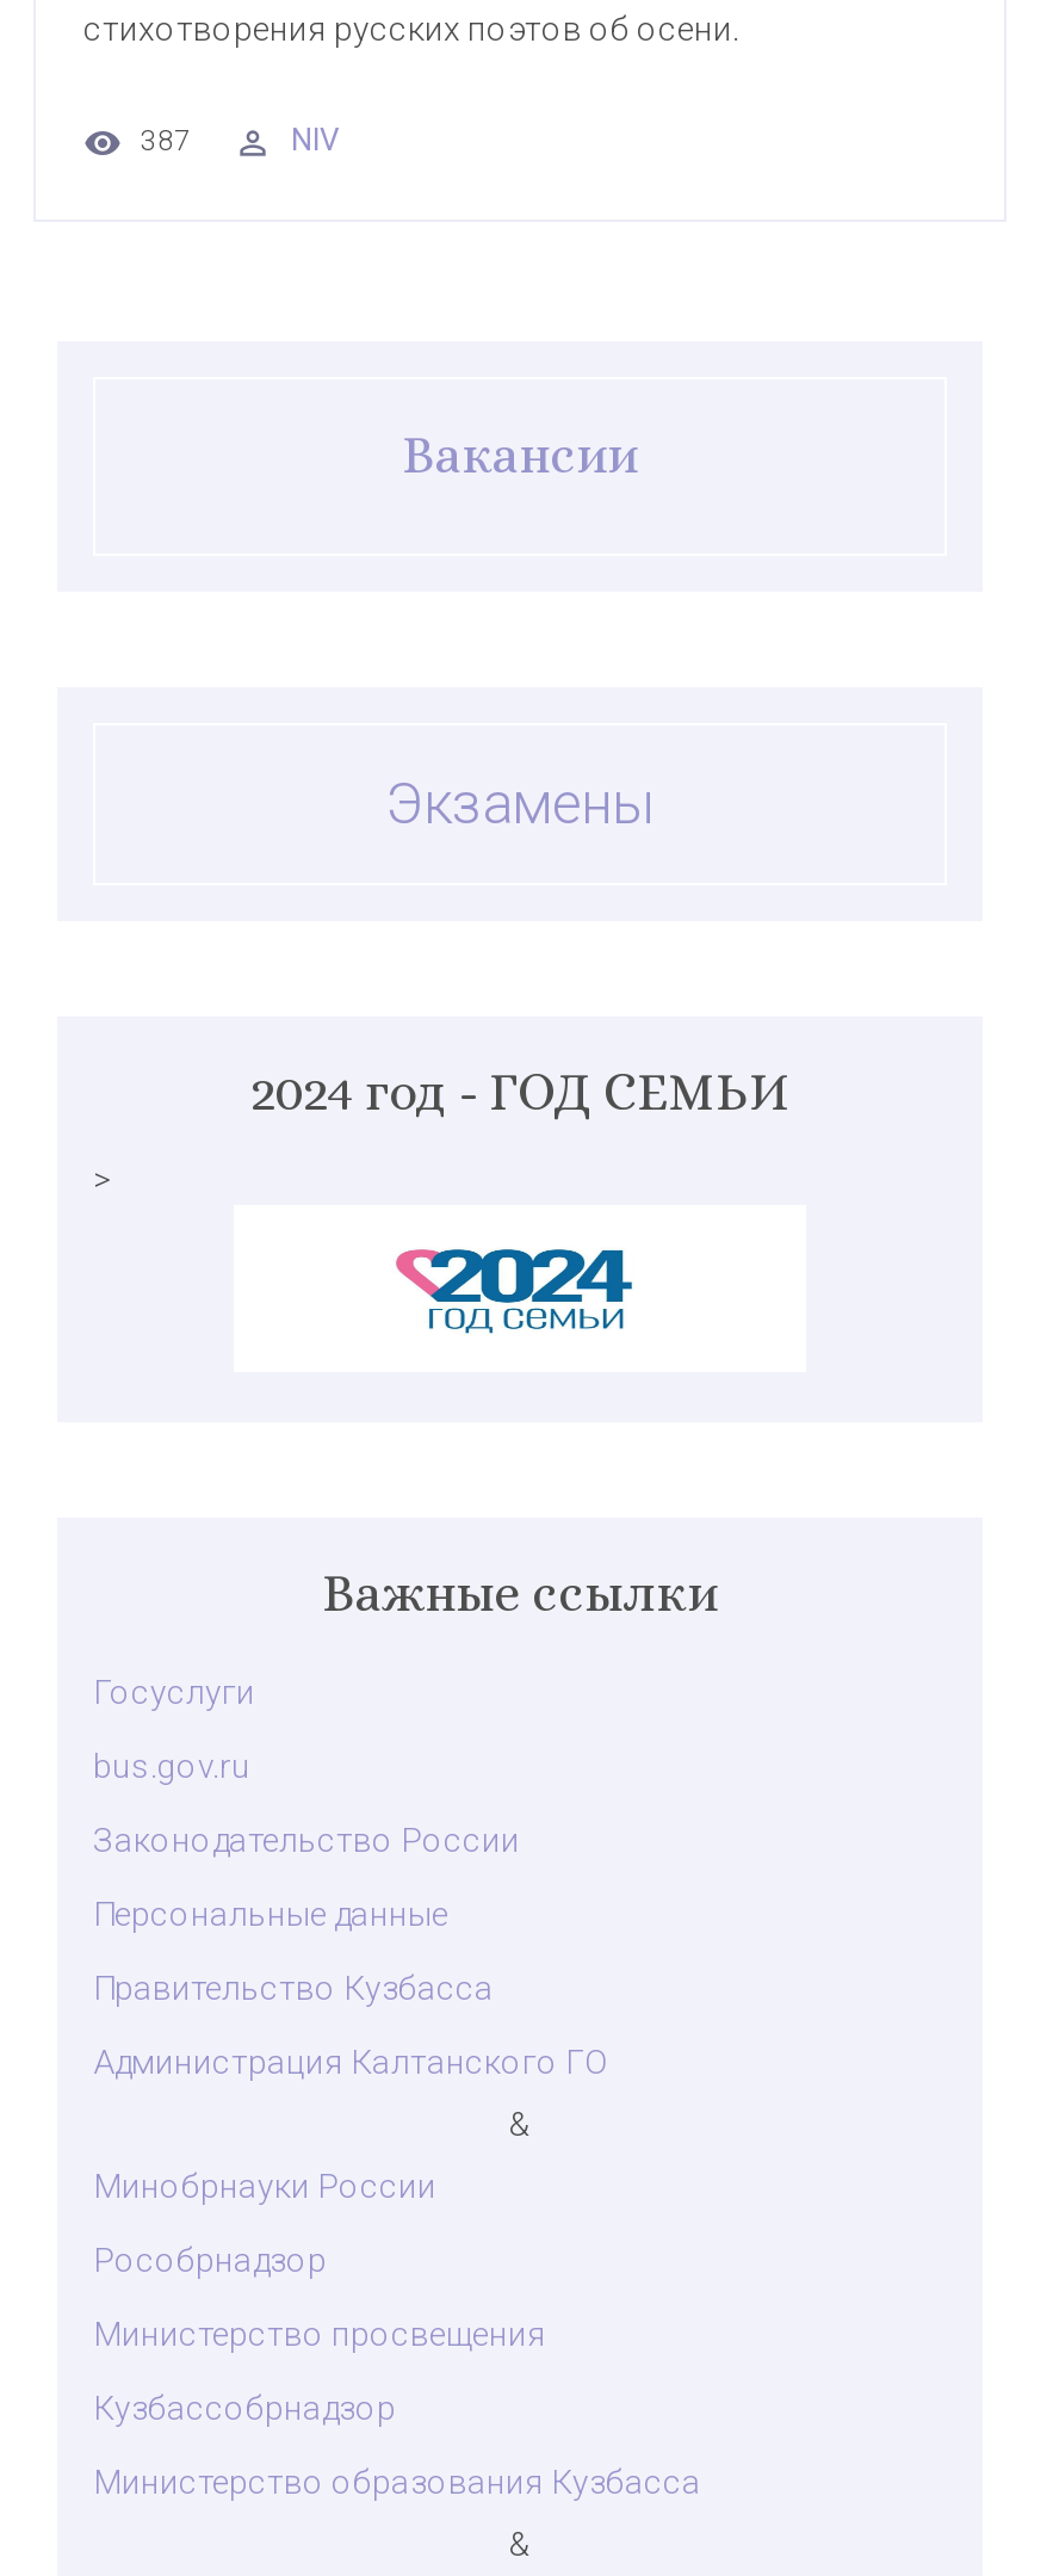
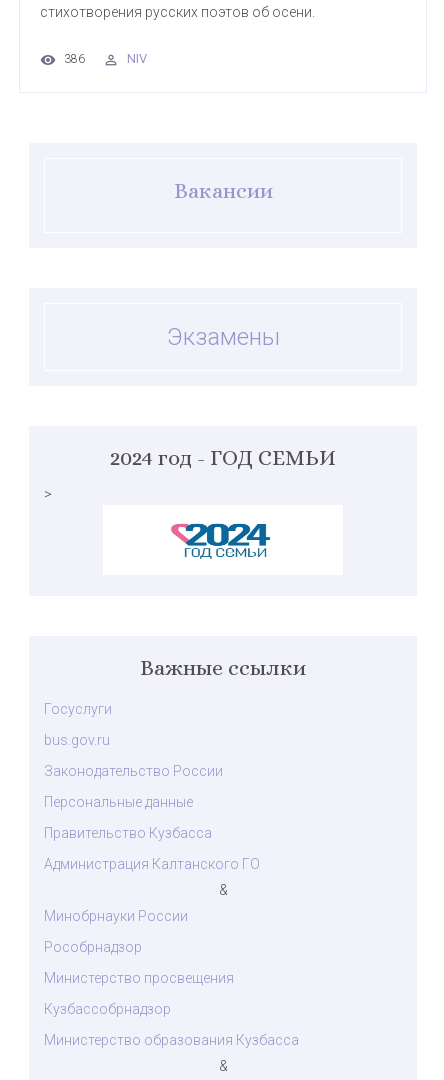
[141,125,191,158] 387 -> [64,52,85,66] 386

